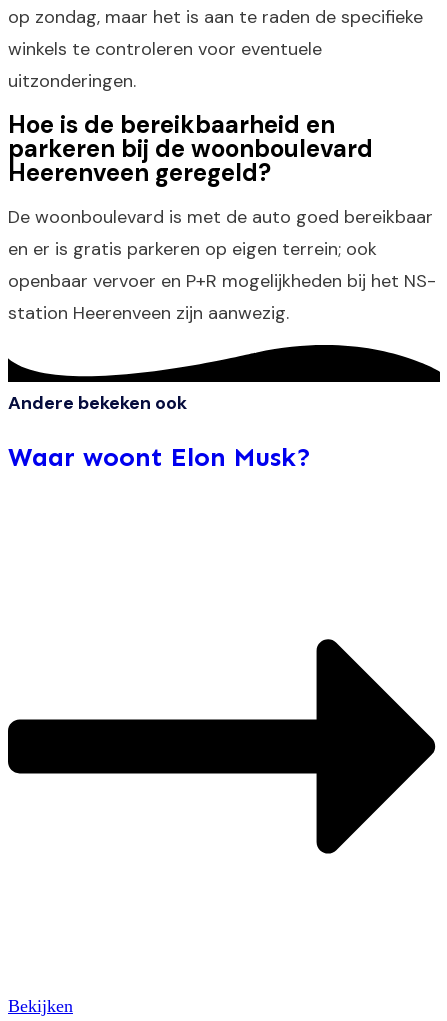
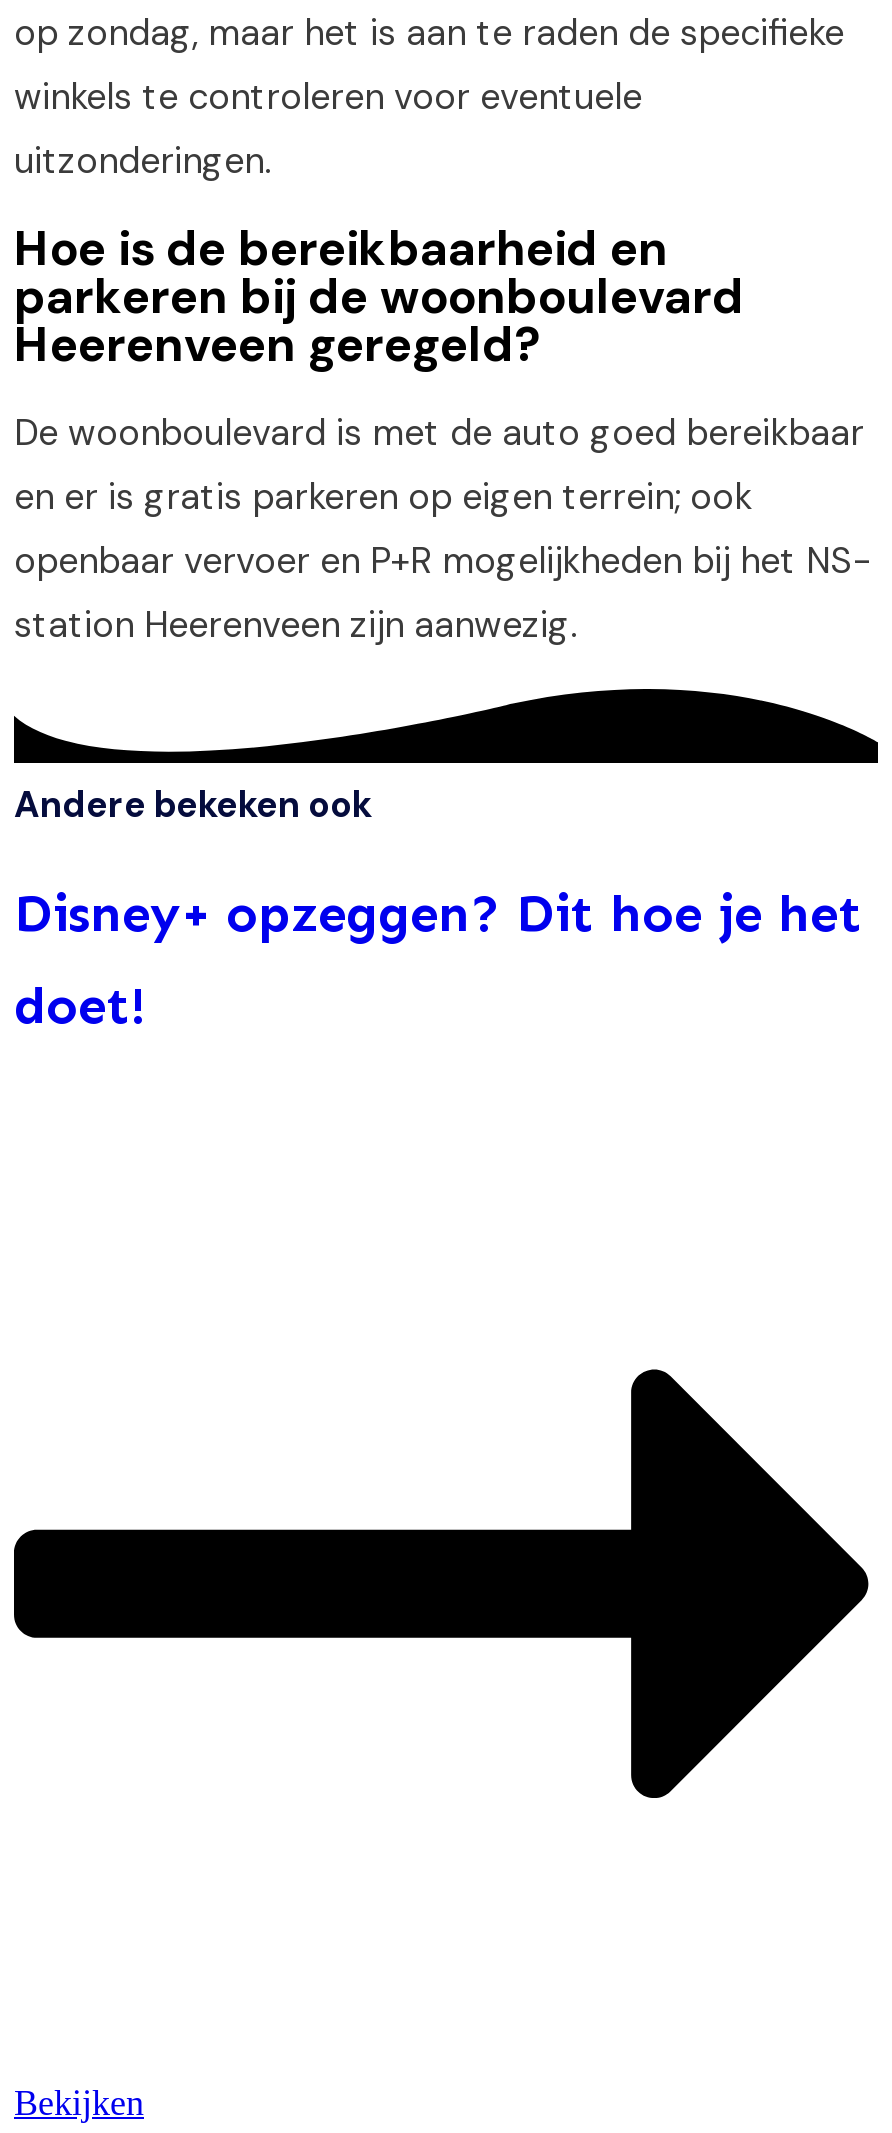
[8,442,311,473] Waar woont Elon Musk? -> [14,884,862,1038] Disney+ opzeggen? Dit hoe je het | doet!

